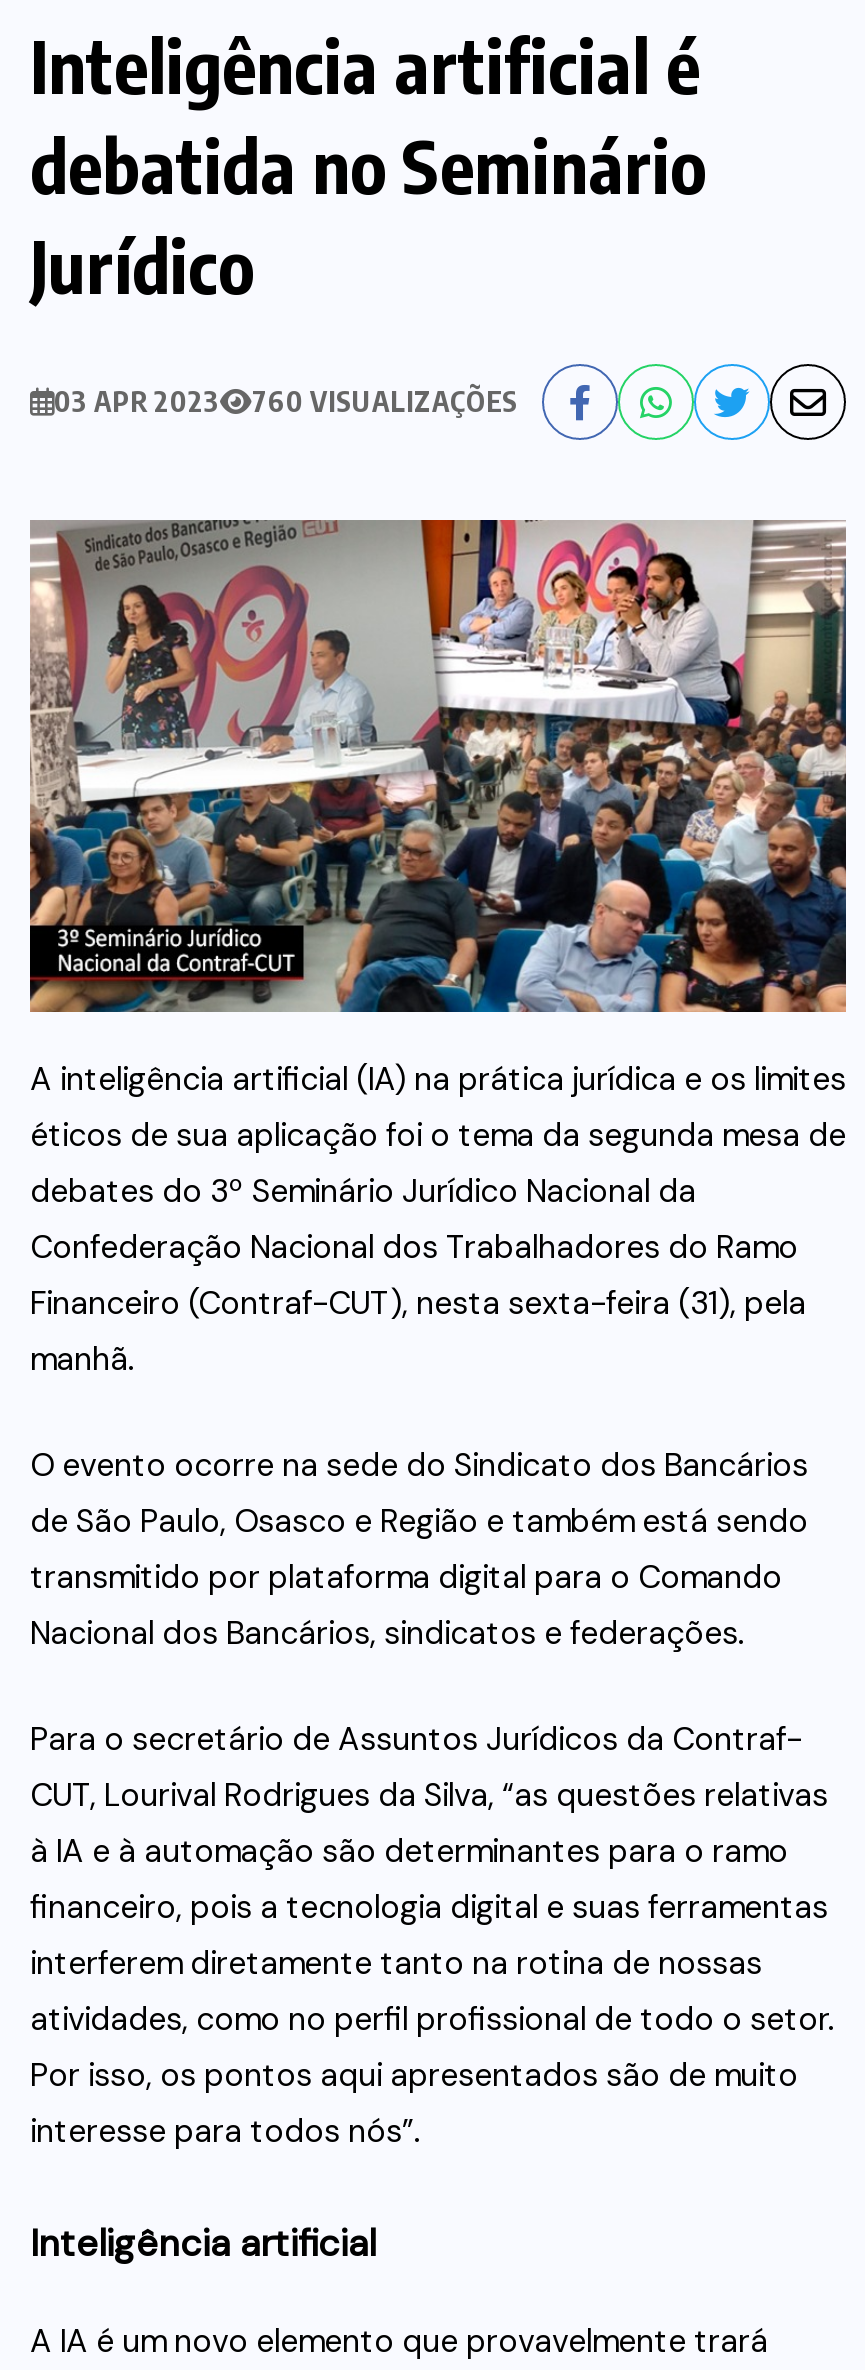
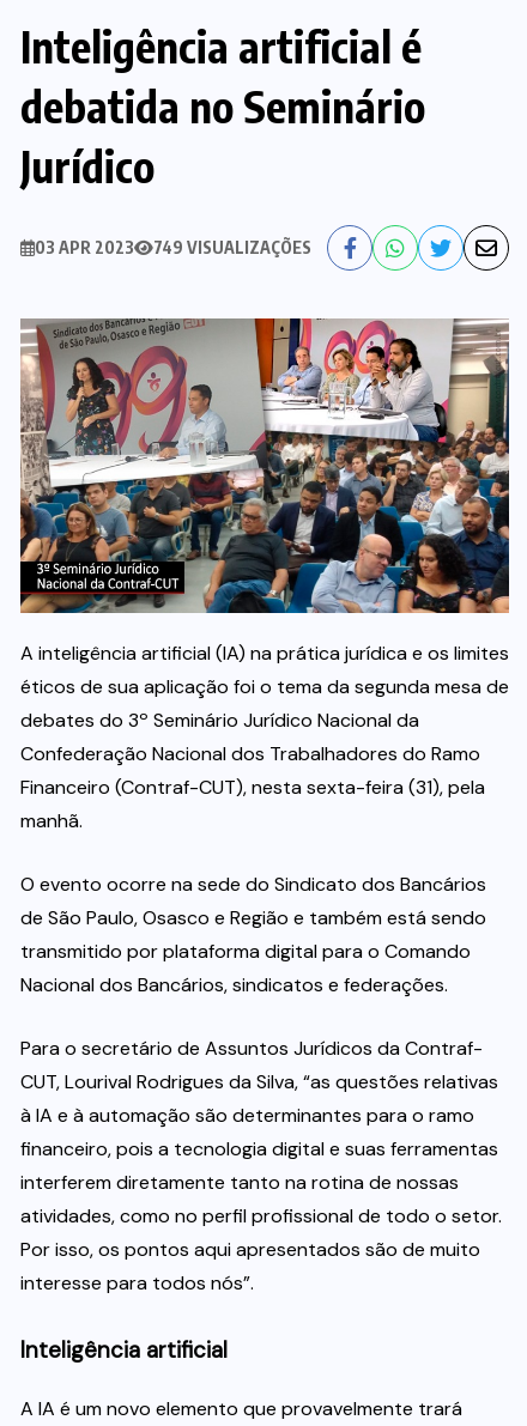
[252,384,518,418] 760 VISUALIZAÇÕES -> [153,237,311,258] 749 VISUALIZAÇÕES

